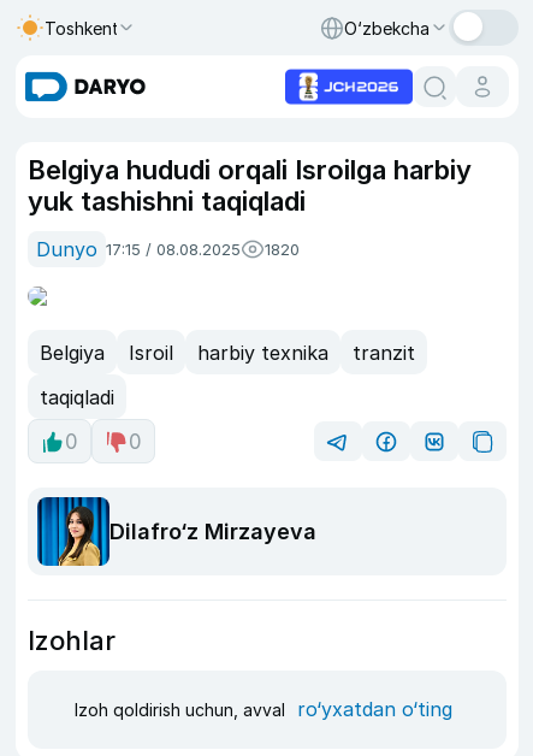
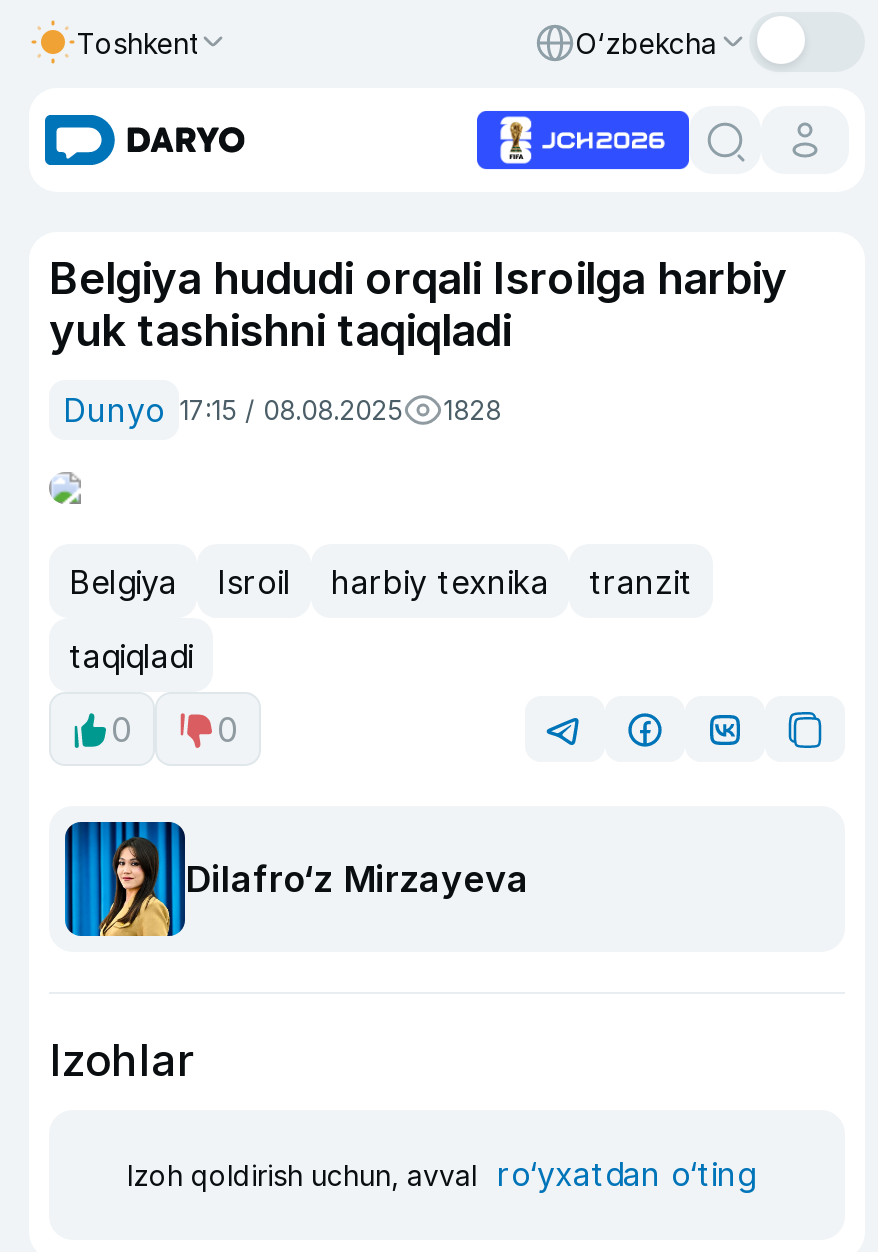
[36,237,300,261] Dunyo 17:15 / 08.08.2025 1820 -> [63,390,501,430] Dunyo 17:15 / 08.08.2025 1828

